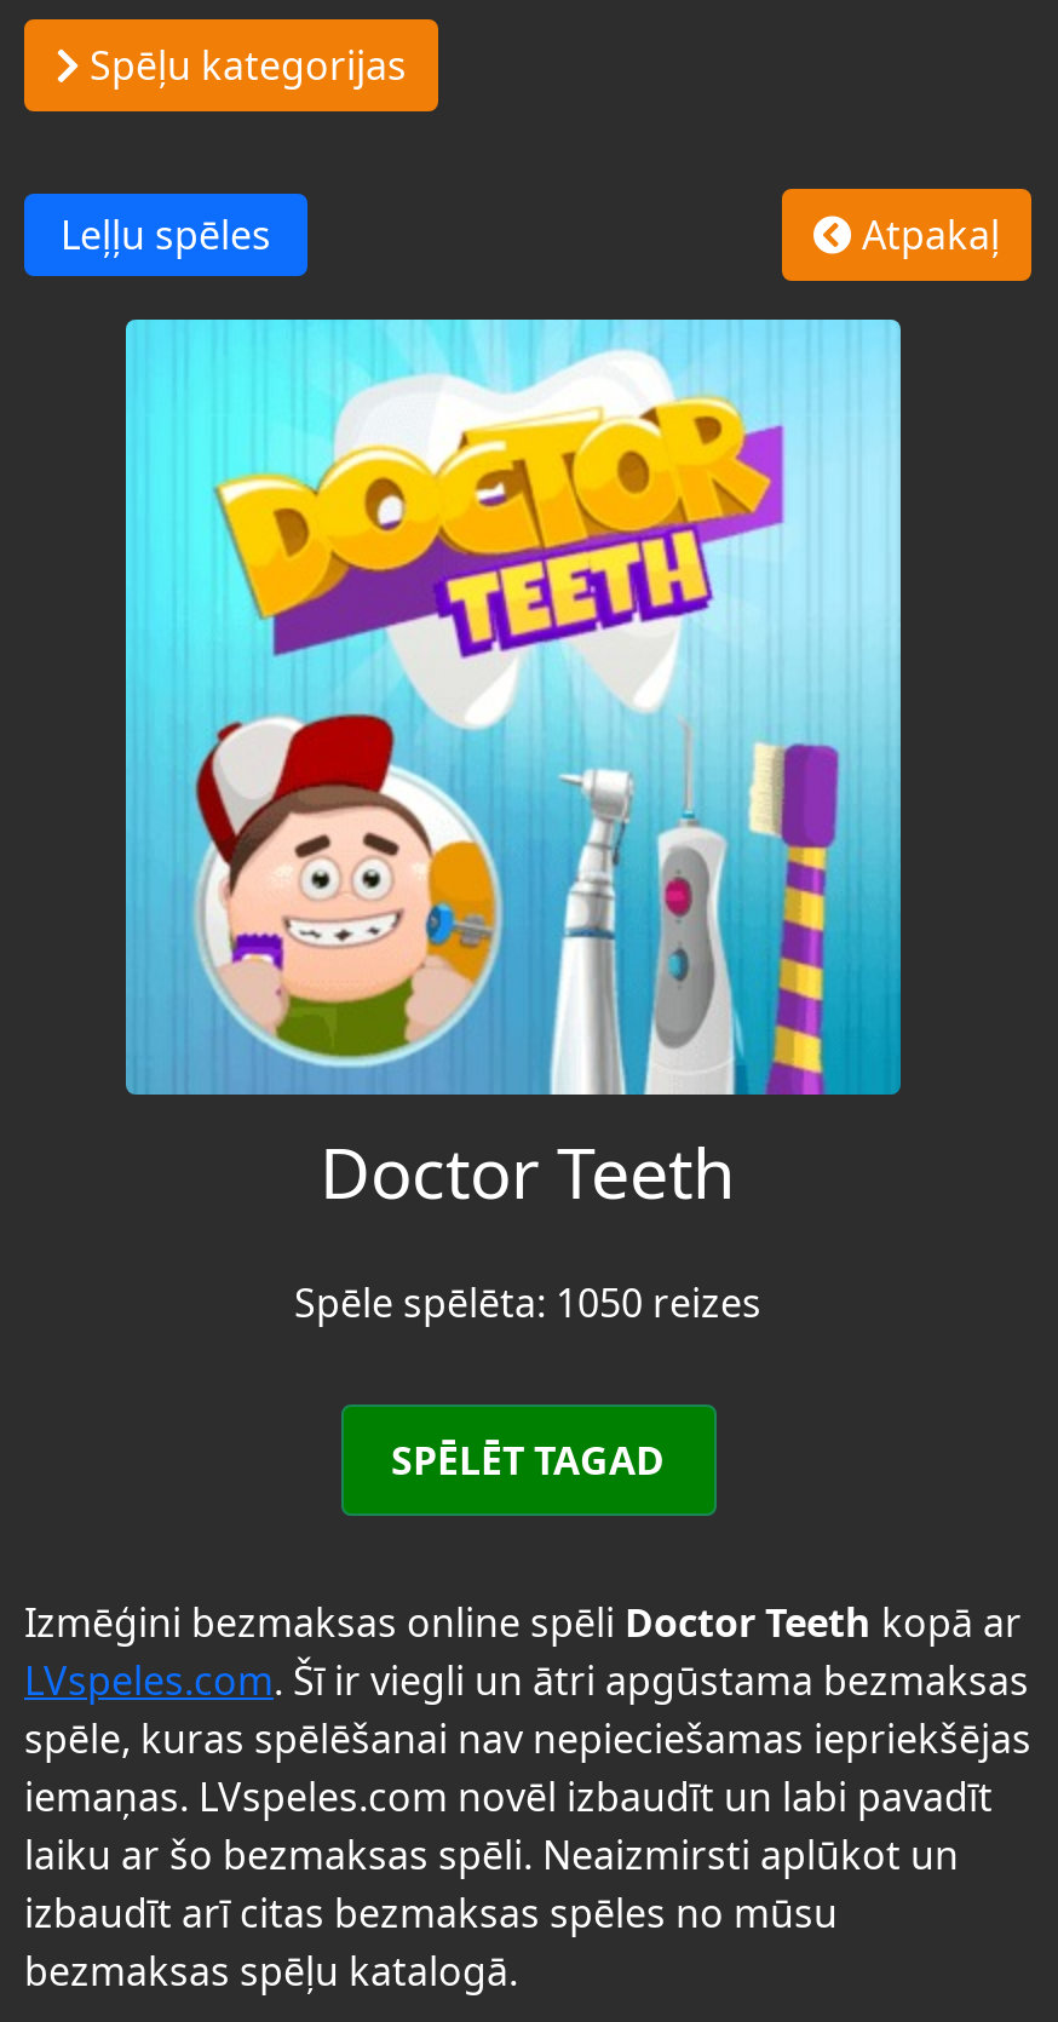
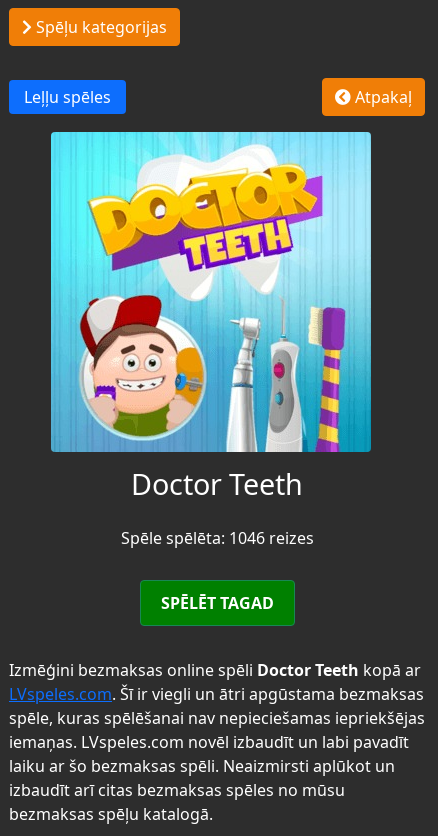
[294,1276,761,1329] Spēle spēlēta: 1050 reizes -> [120,527,313,549] Spēle spēlēta: 1046 reizes

